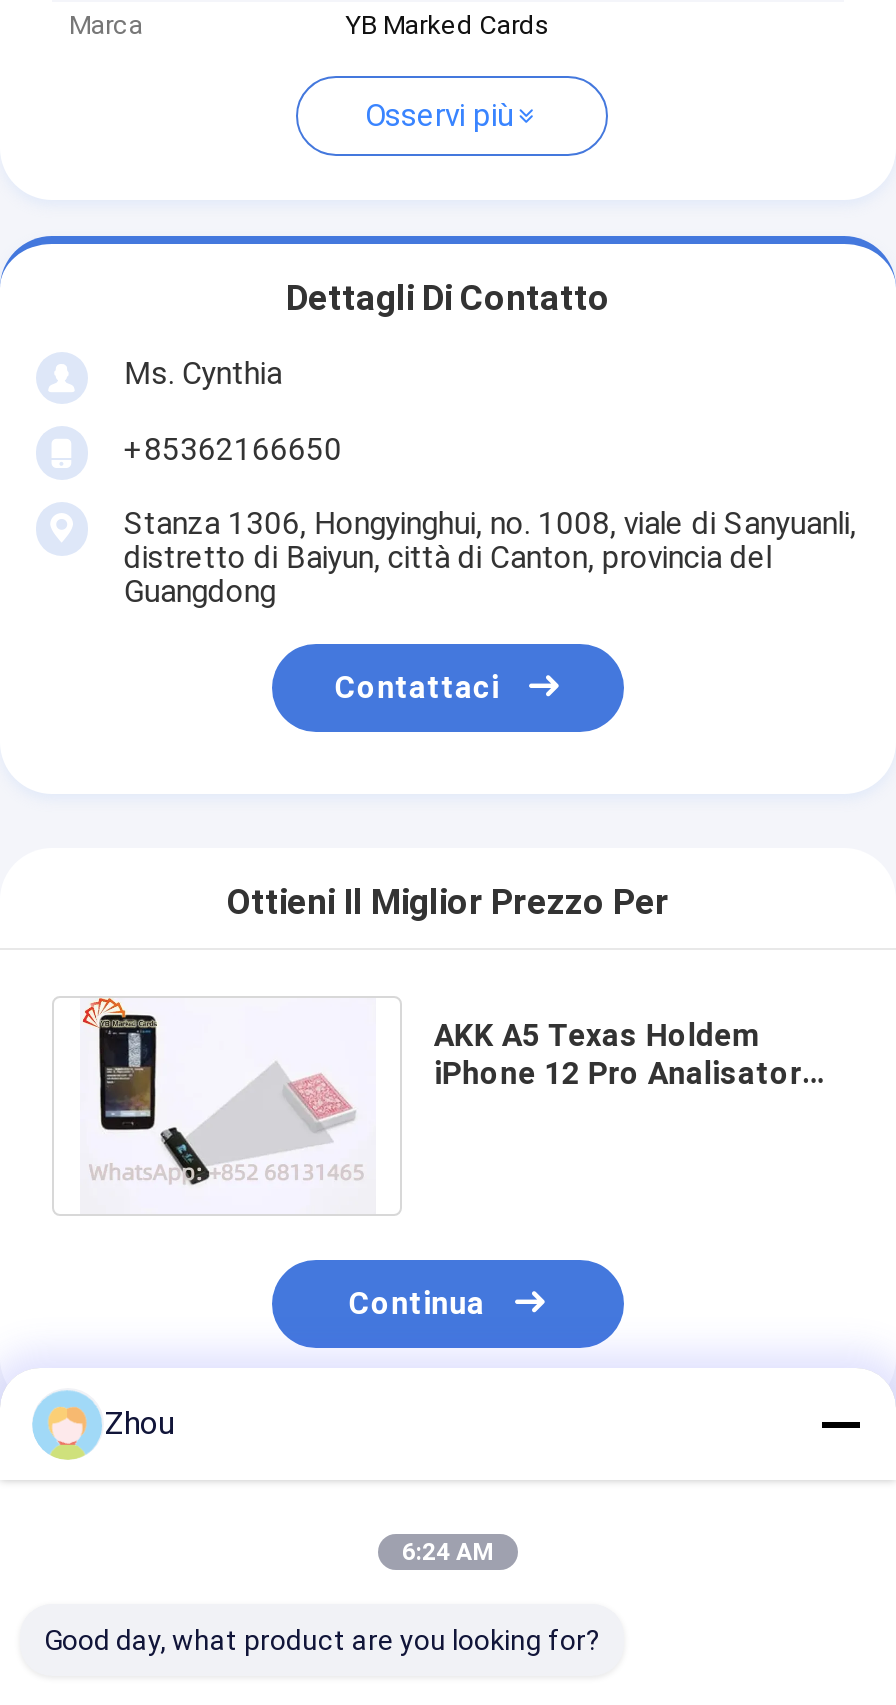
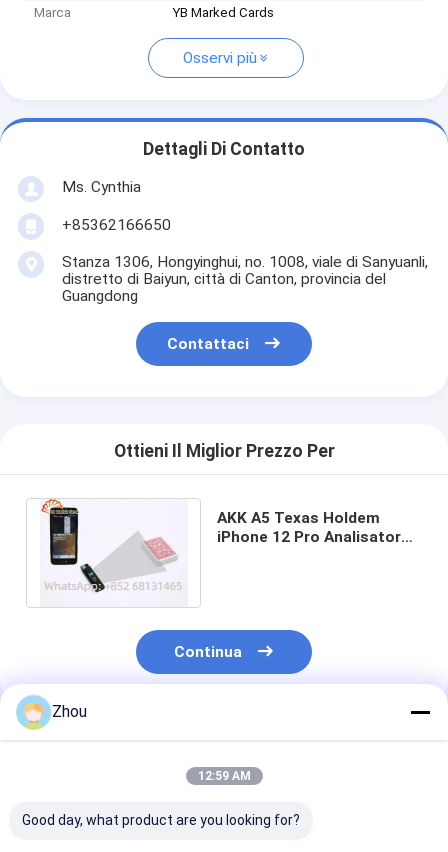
[402,1538,494,1566] 6:24 AM -> [197,769,250,783] 12:59 AM

